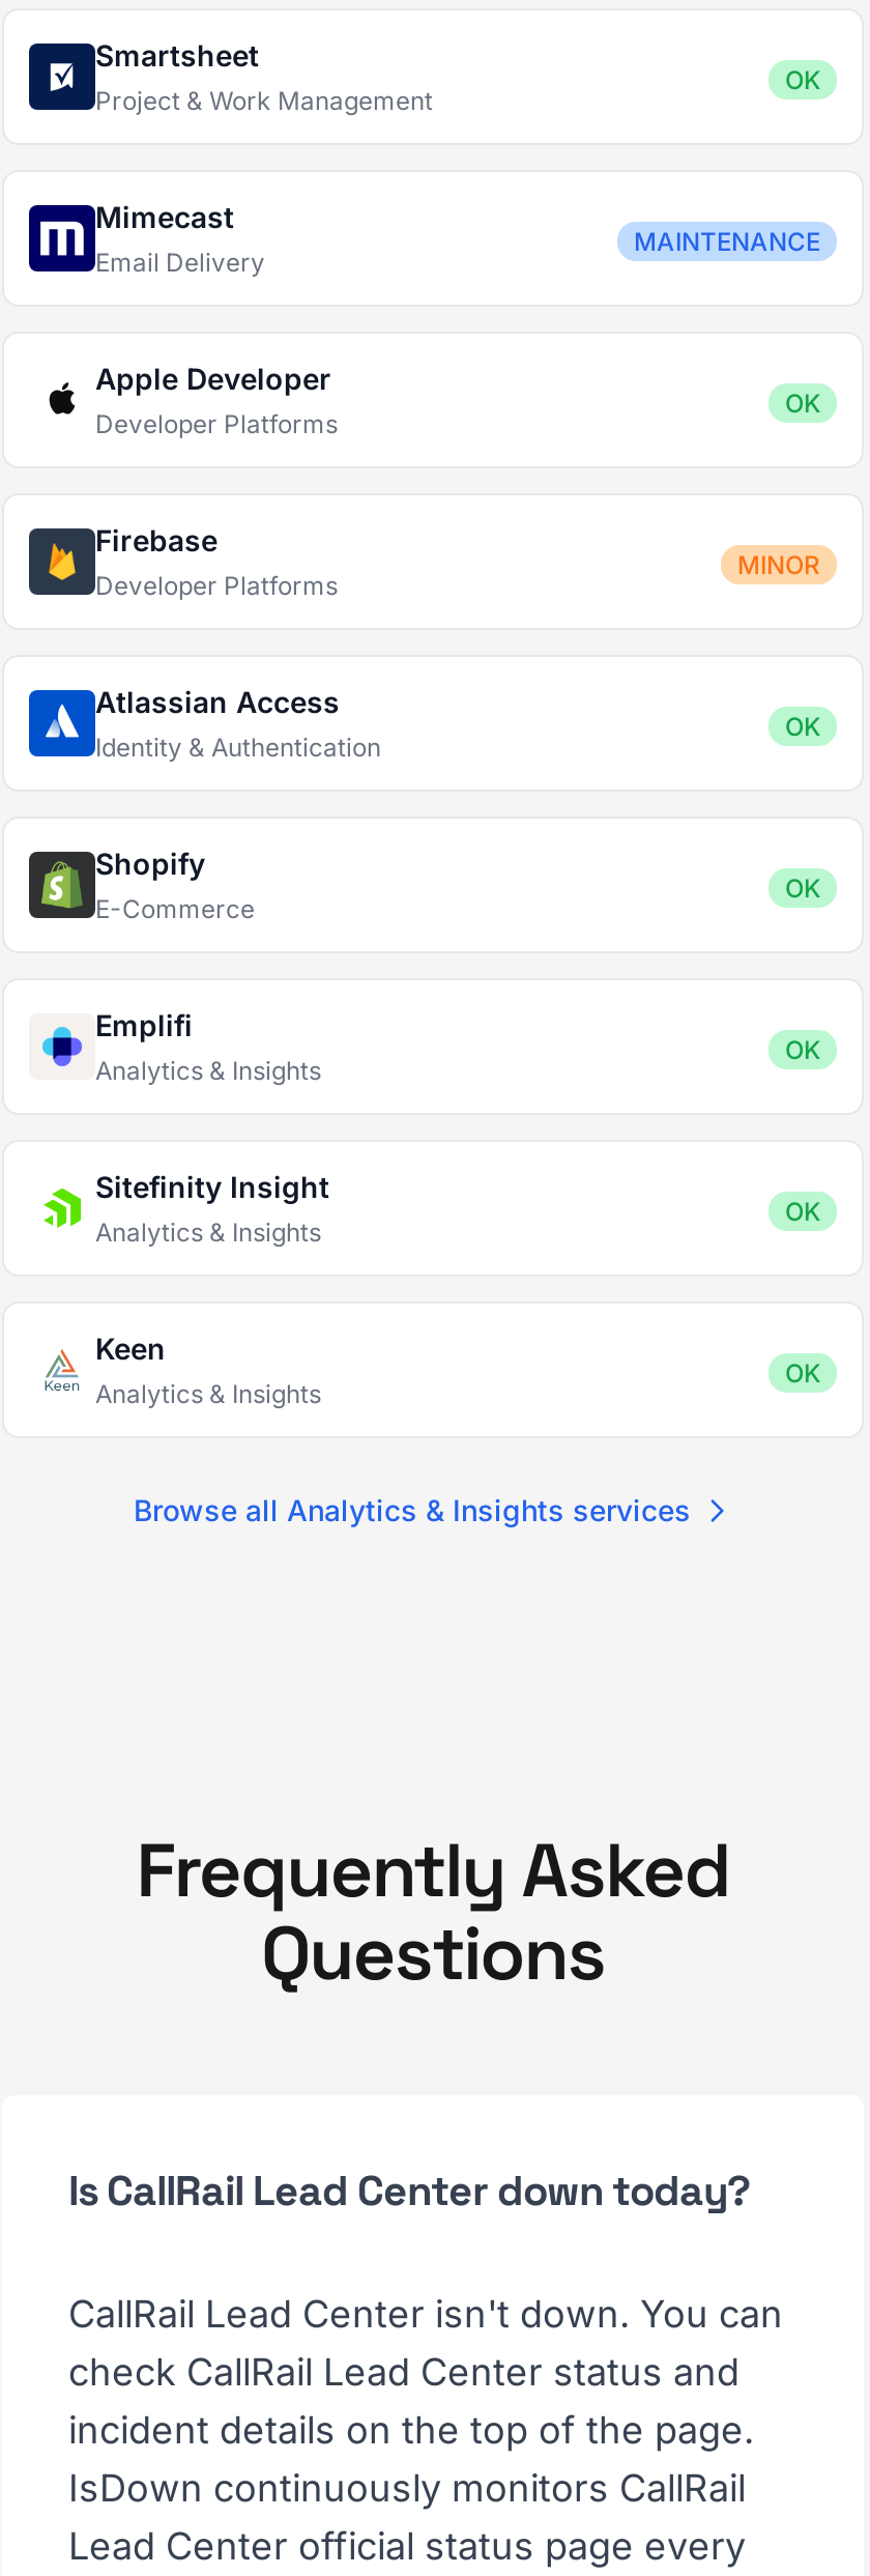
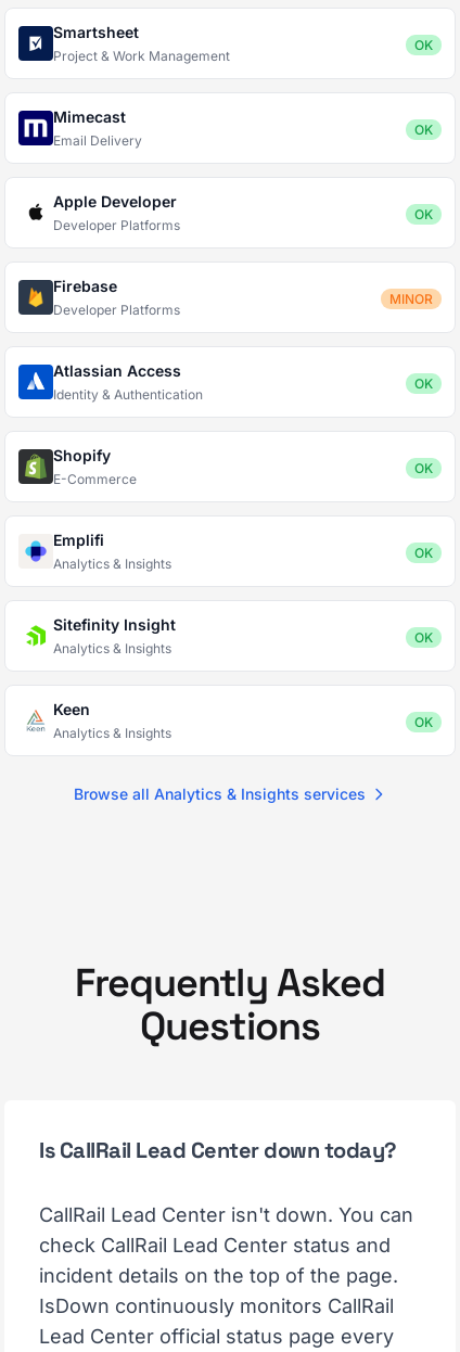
[634,226,820,257] MAINTENANCE -> [414,122,433,138] OK

